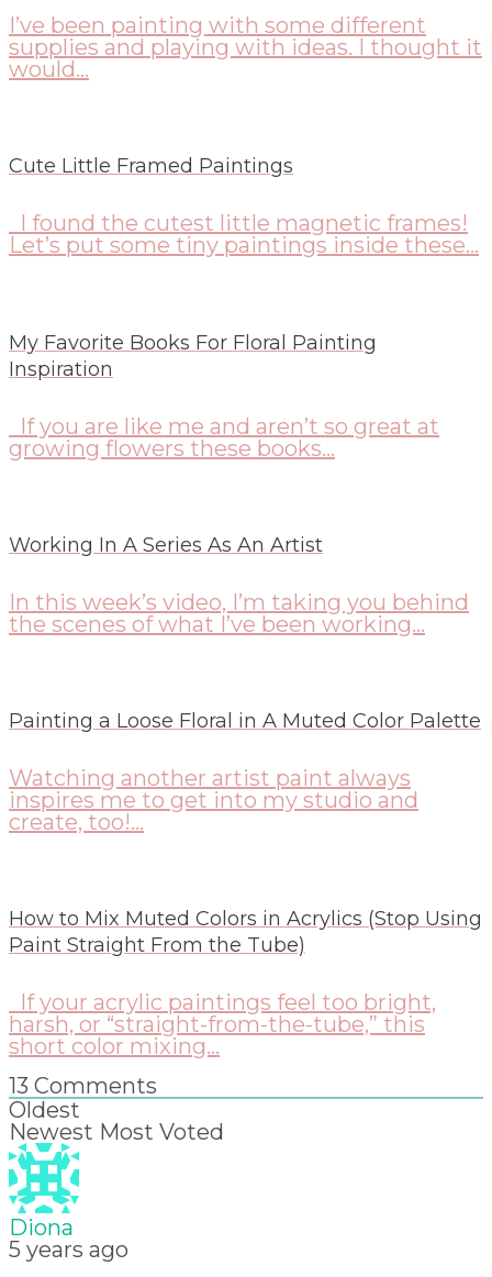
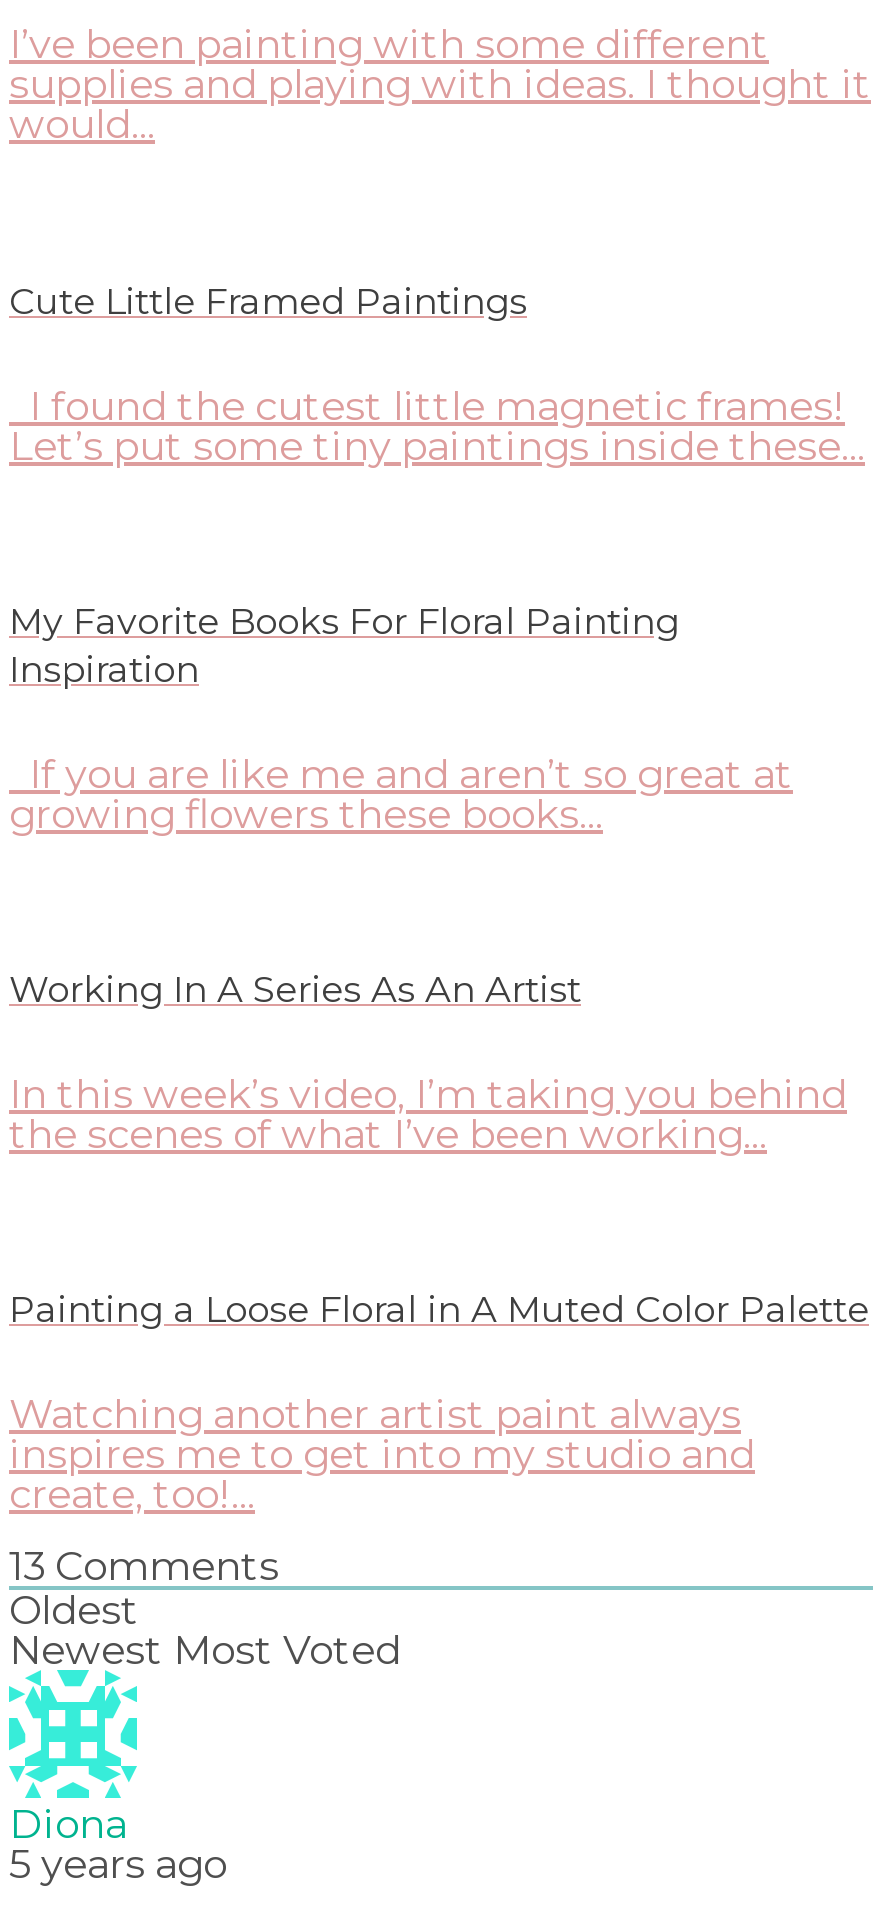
[9,906,482,1059] How to Mix Muted Colors in Acrylics (Stop Using | Paint Straight From the Tube) | If your acrylic paintings feel too bright, | harsh, or “straight-from-the-tube,” this | short color mixing... -> none

